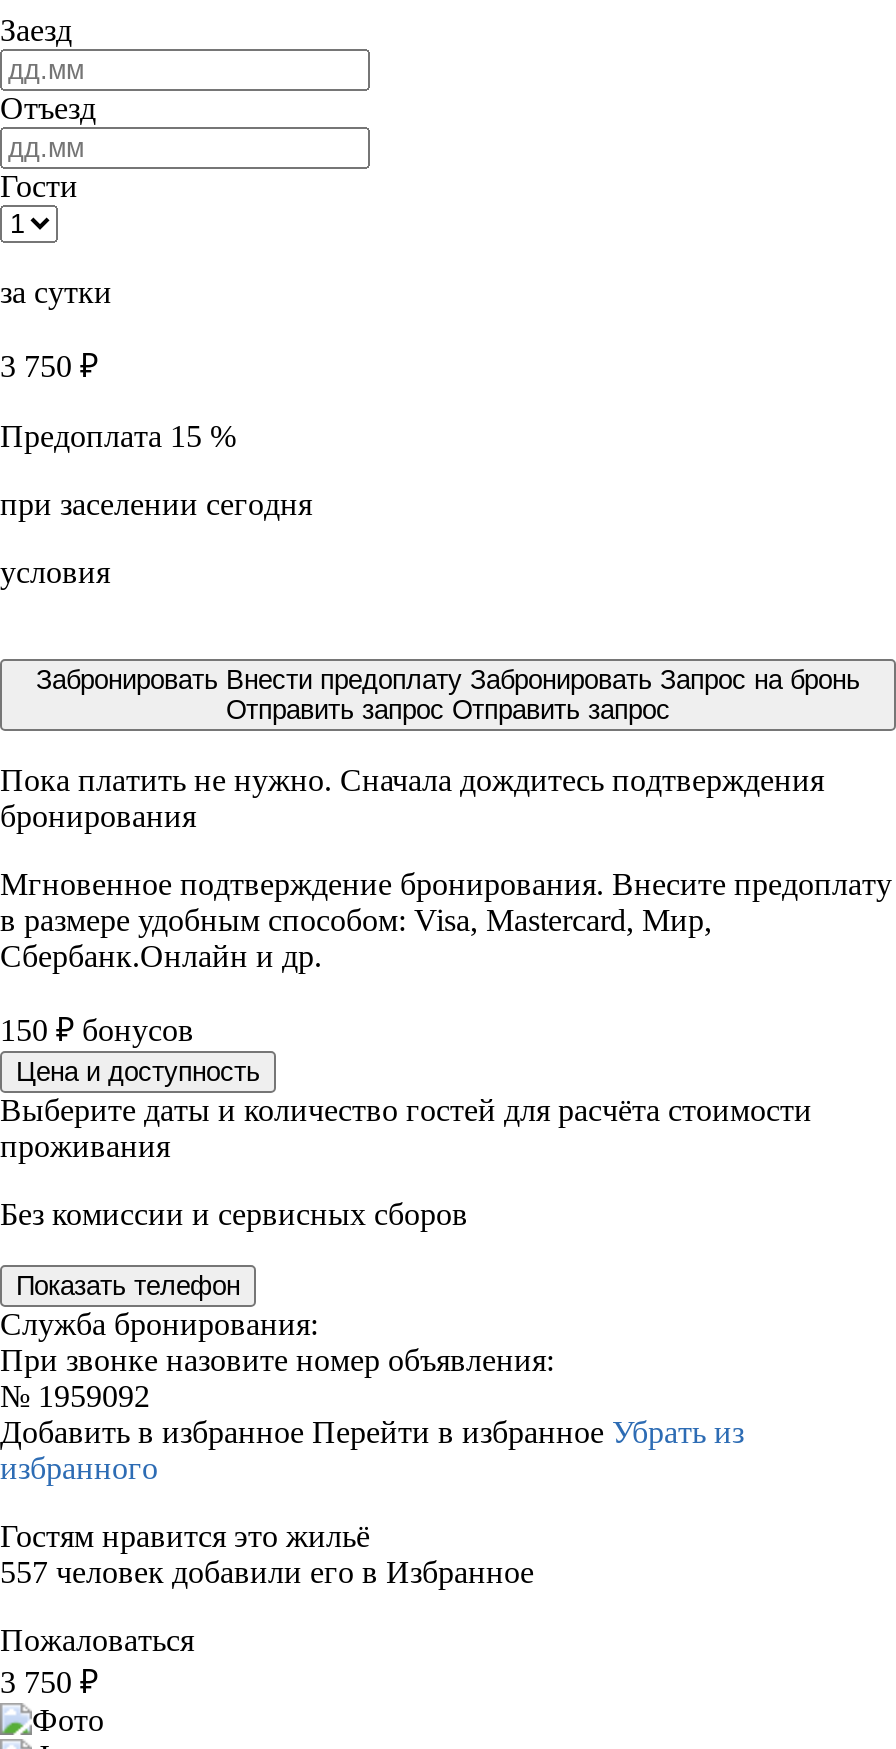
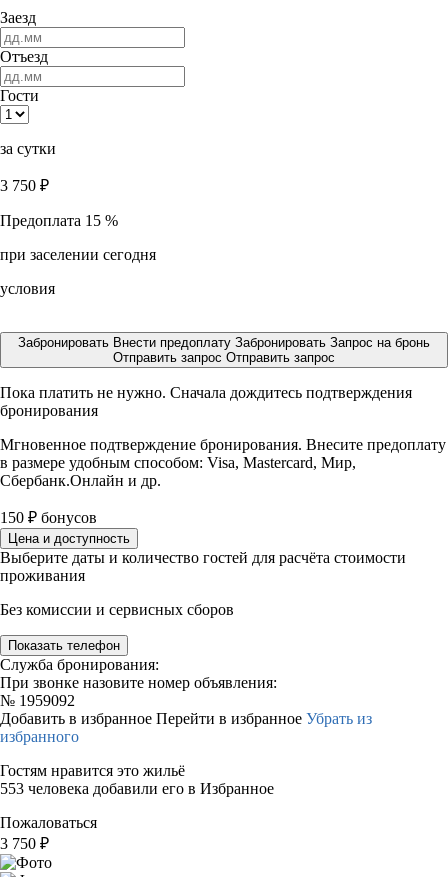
[0,1555,534,1589] 557 человек добавили его в Избранное -> [0,780,274,797] 553 человека добавили его в Избранное

